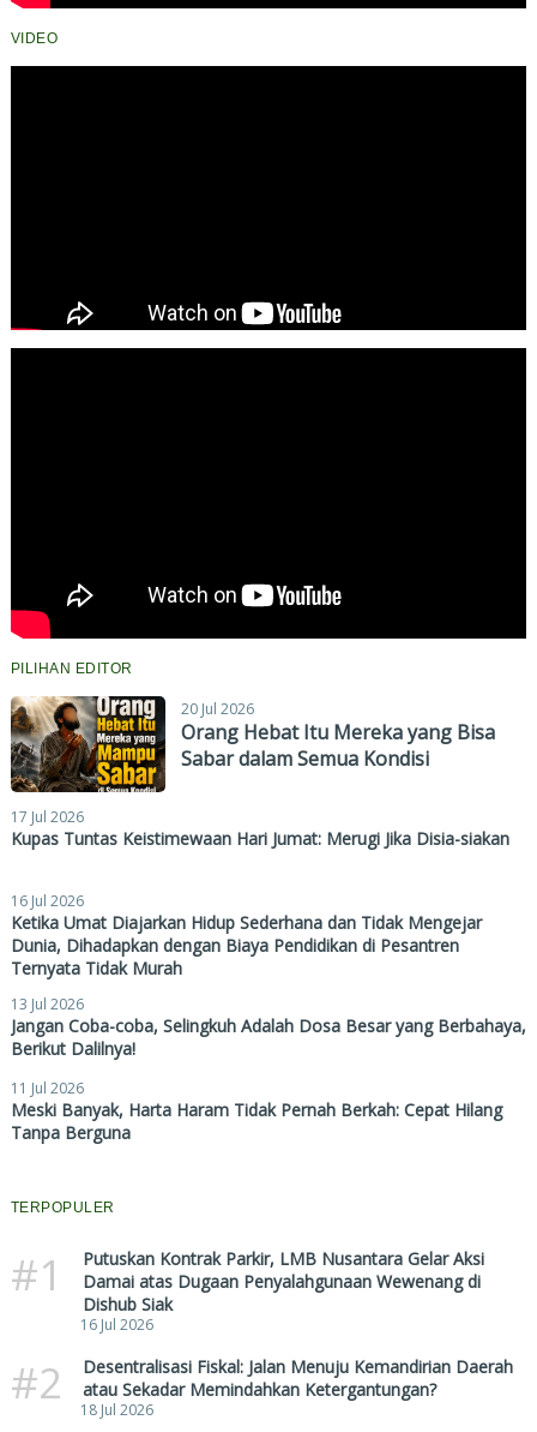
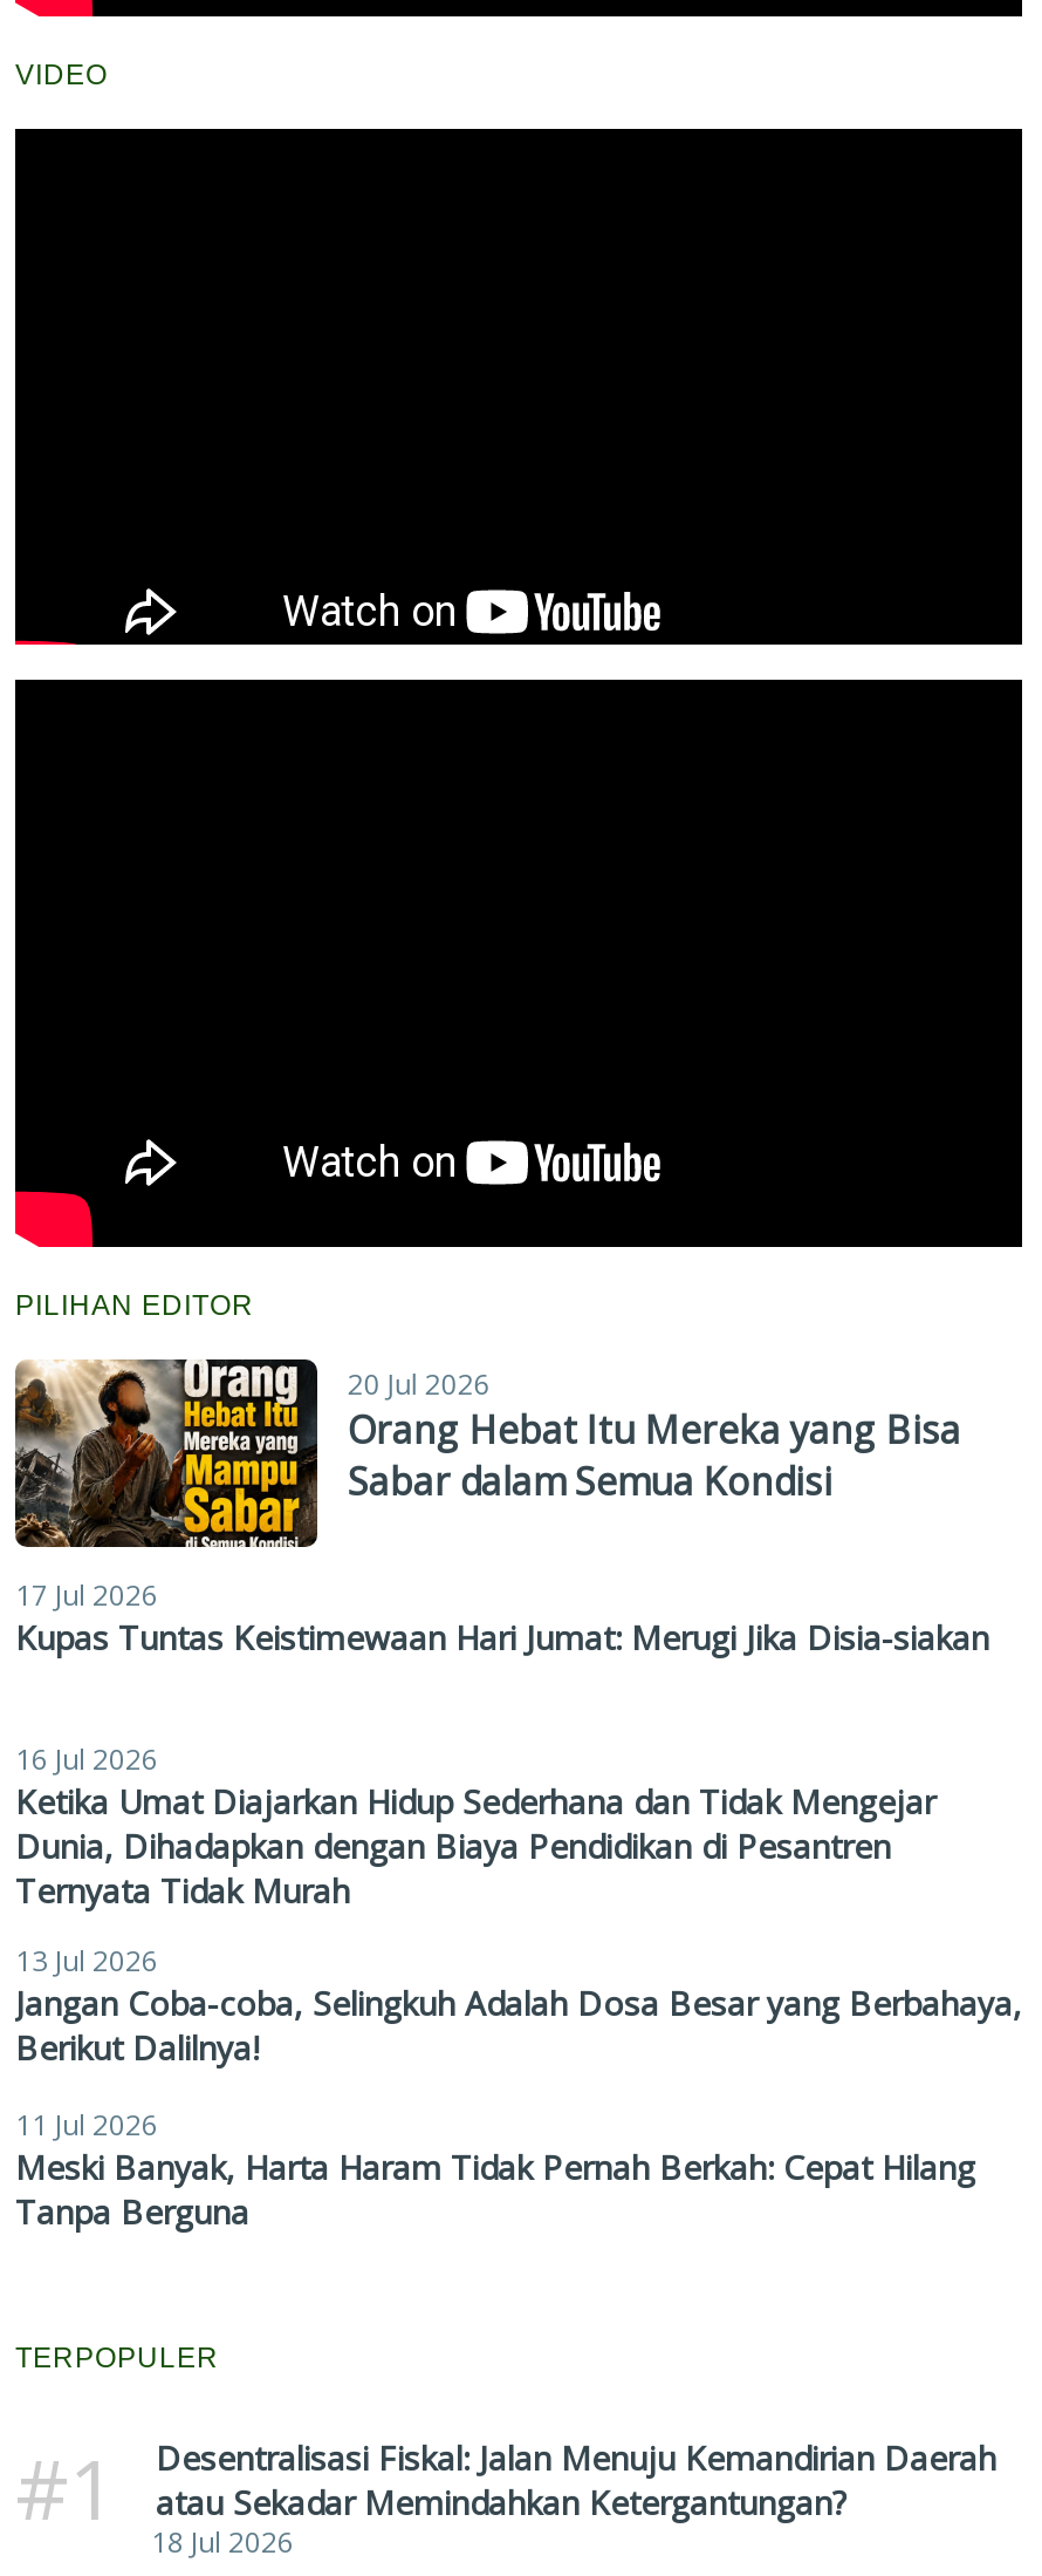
[11,1247,484,1411] Putuskan Kontrak Parkir, LMB Nusantara Gelar Aksi | Damai atas Dugaan Penyalahgunaan Wewenang di | Dishub Siak | 16 Jul 2026 | #2 -> none

